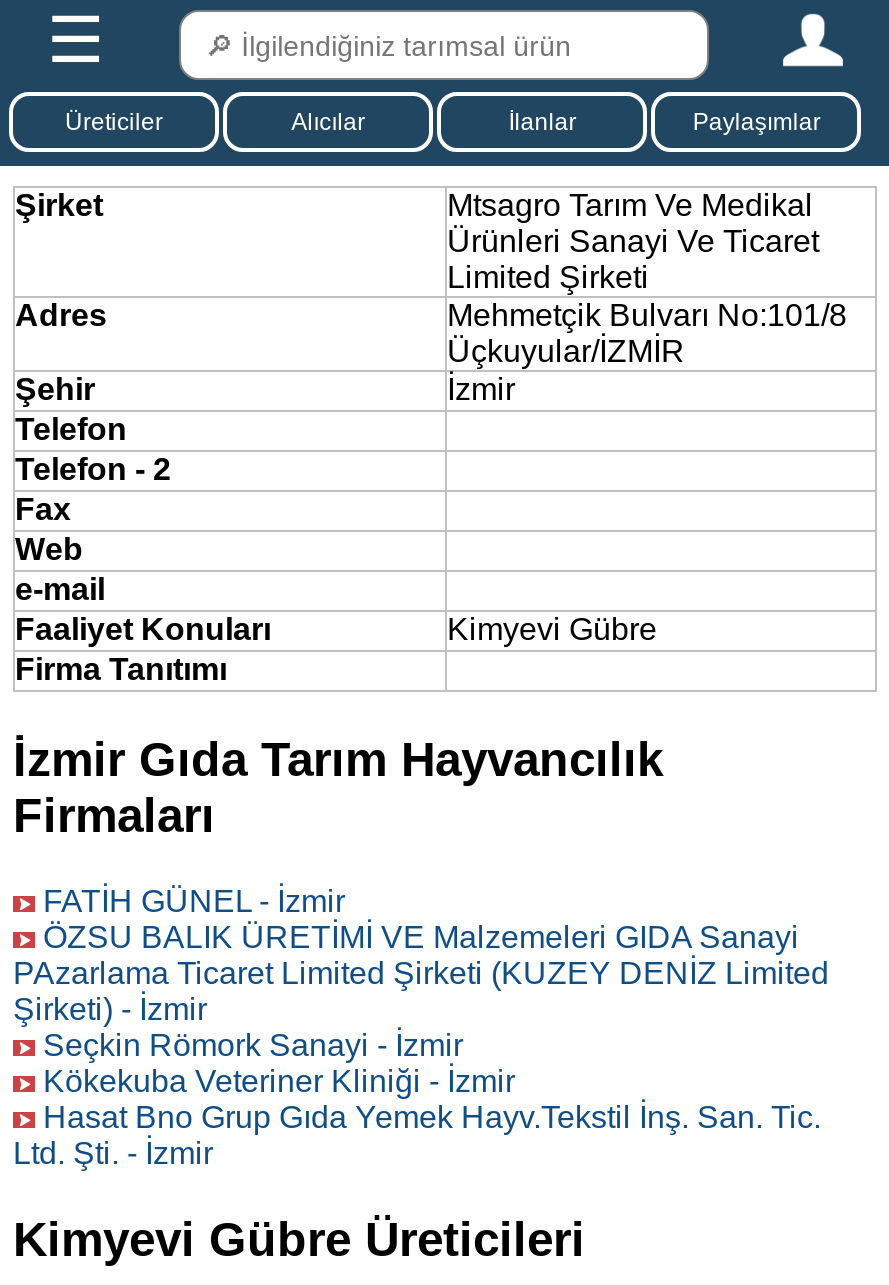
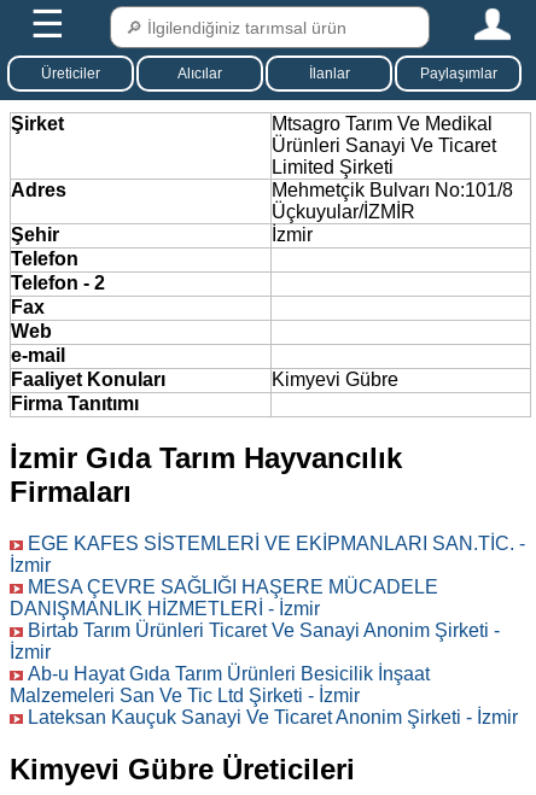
[13,884,829,1170] FATİH GÜNEL - İzmir | ÖZSU BALIK ÜRETİMİ VE Malzemeleri GIDA Sanayi | PAzarlama Ticaret Limited Şirketi (KUZEY DENİZ Limited | Şirketi) - İzmir | Seçkin Römork Sanayi - İzmir | Kökekuba Veteriner Kliniği - İzmir | Hasat Bno Grup Gıda Yemek Hayv.Tekstil İnş. San. Tic. | Ltd. Şti. - İzmir -> [10,533,525,727] EGE KAFES SİSTEMLERİ VE EKİPMANLARI SAN.TİC. - | İzmir | MESA ÇEVRE SAĞLIĞI HAŞERE MÜCADELE | DANIŞMANLIK HİZMETLERİ - İzmir | Birtab Tarım Ürünleri Ticaret Ve Sanayi Anonim Şirketi - | İzmir | Ab-u Hayat Gıda Tarım Ürünleri Besicilik İnşaat | Malzemeleri San Ve Tic Ltd Şirketi - İzmir | Lateksan Kauçuk Sanayi Ve Ticaret Anonim Şirketi - İzmir

